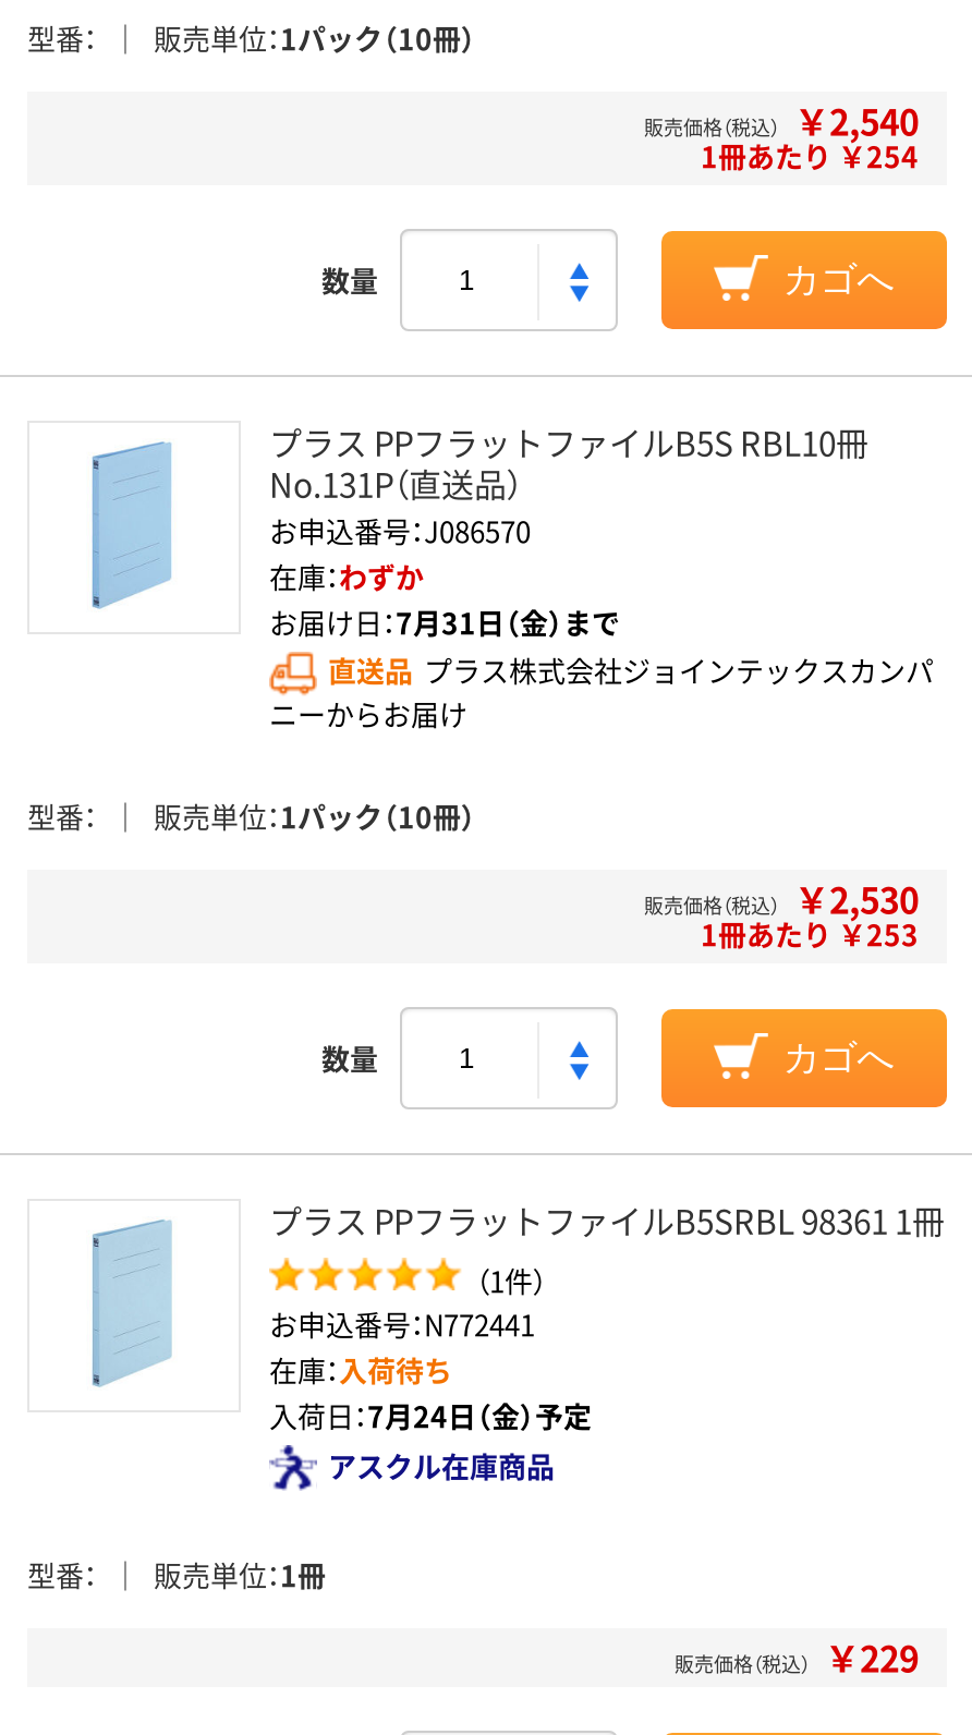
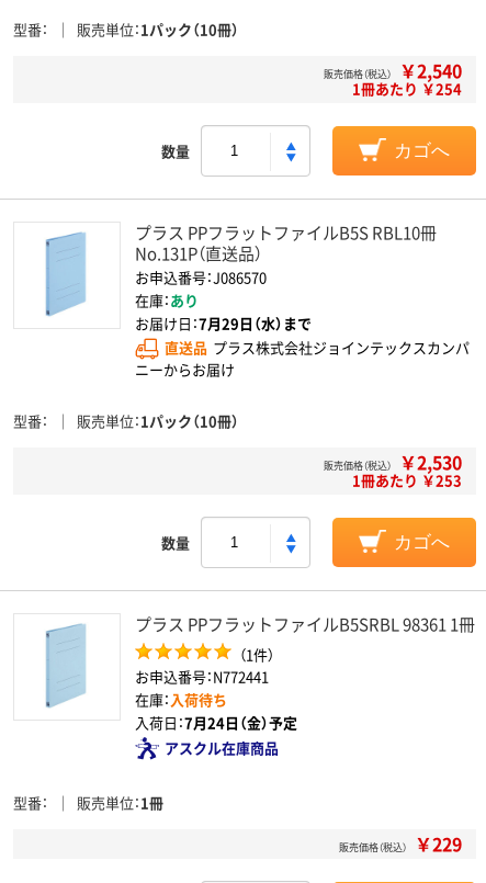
[269,556,620,643] 在庫：わずか | お届け日：7月31日（金）まで -> [135,290,312,333] 在庫：あり | お届け日：7月29日（水）まで

